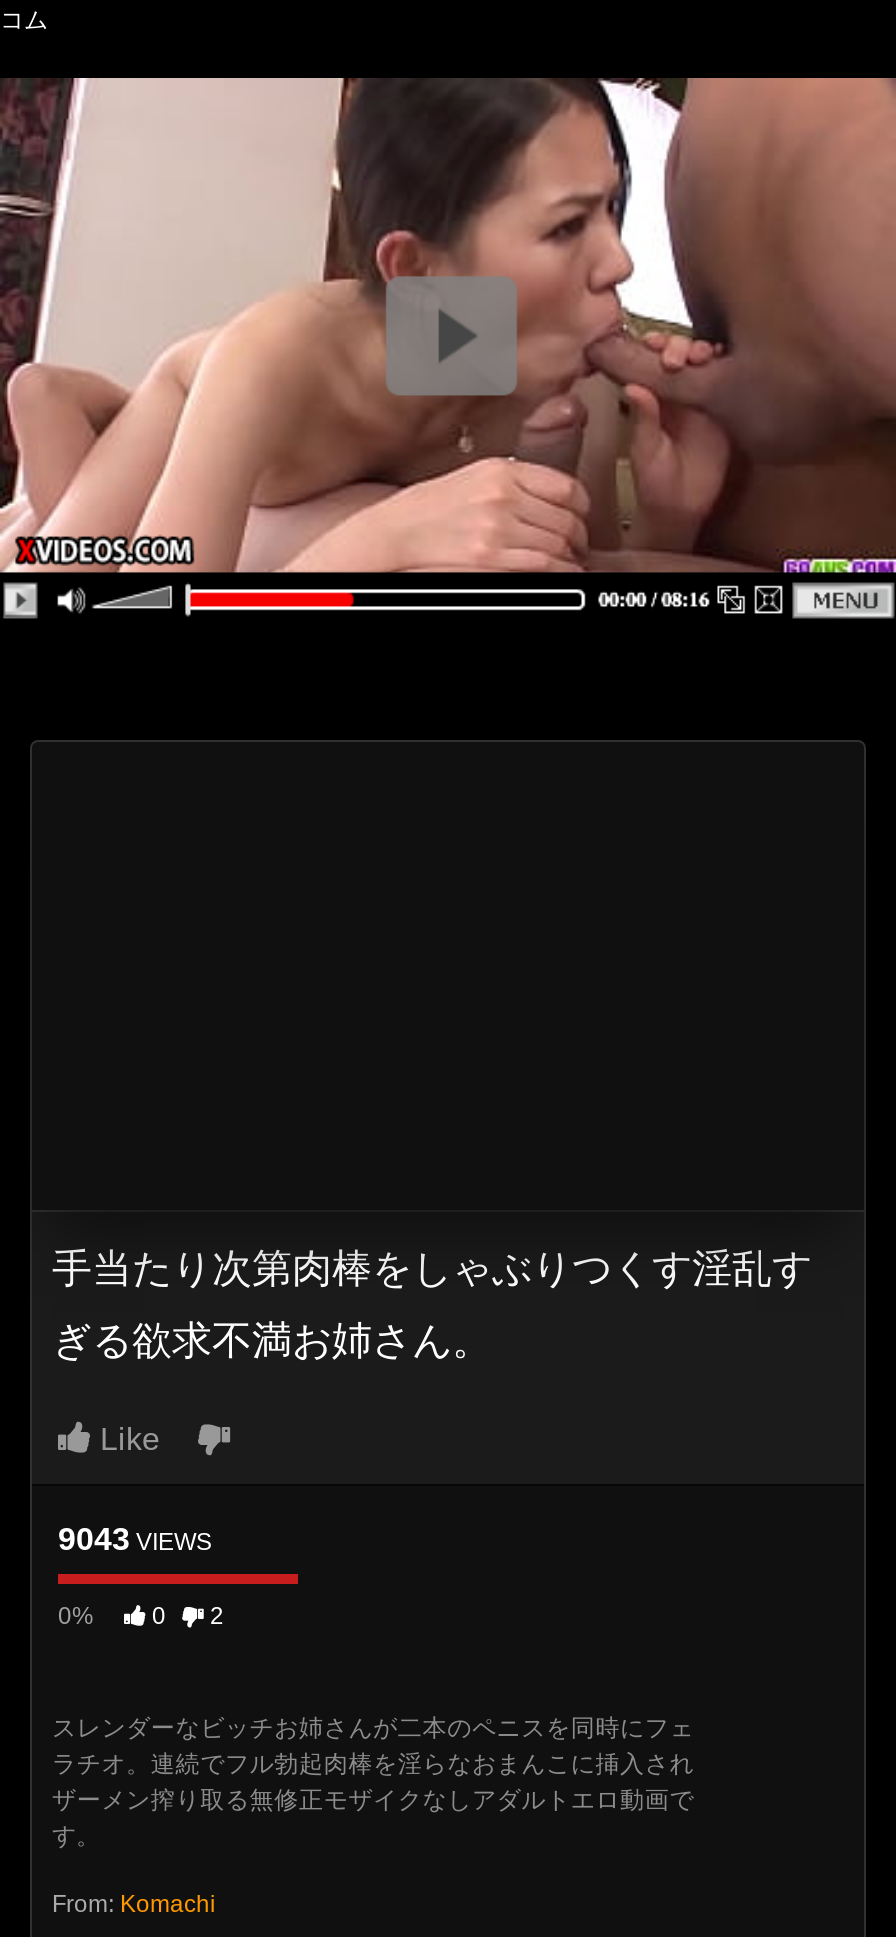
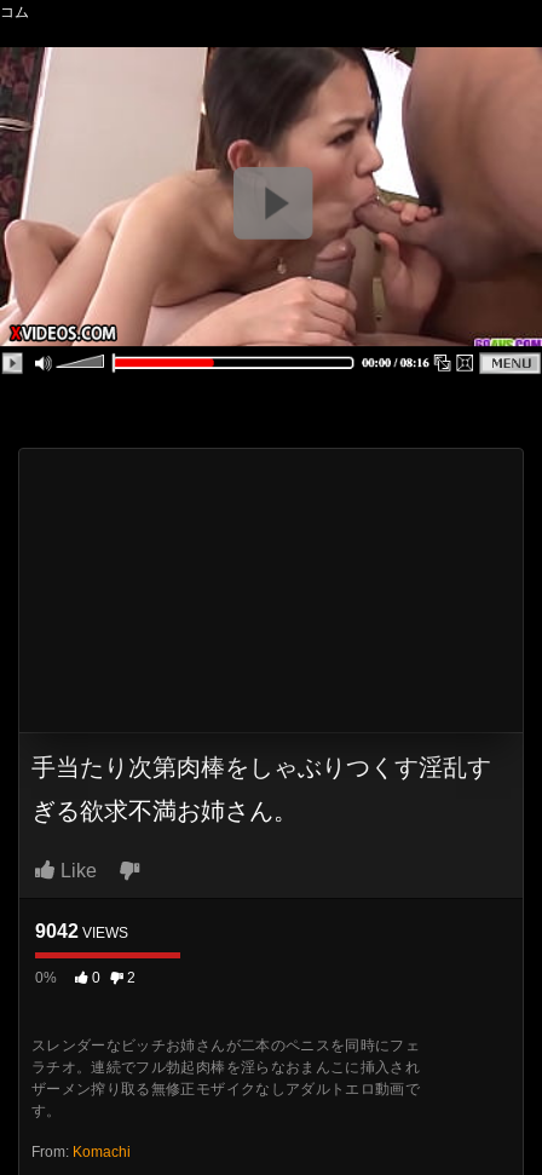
[58,1521,212,1555] 9043 VIEWS -> [35,921,128,941] 9042 VIEWS

